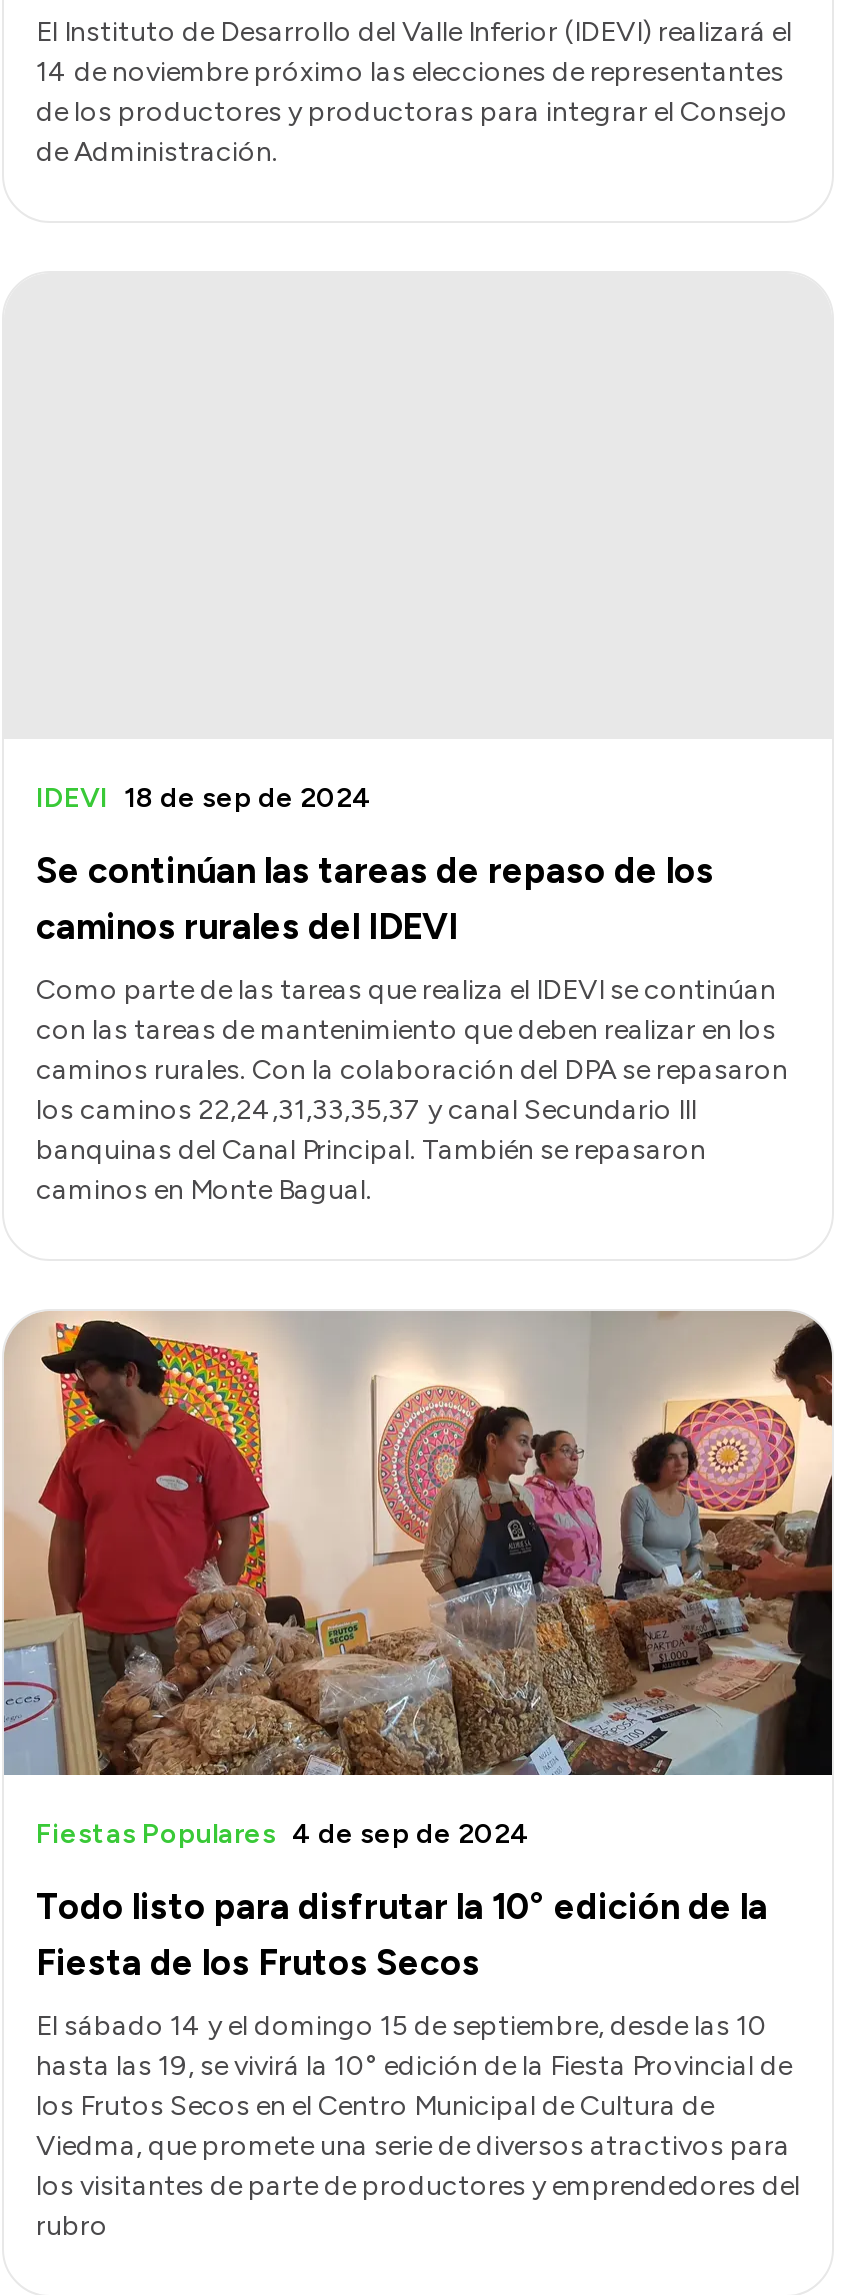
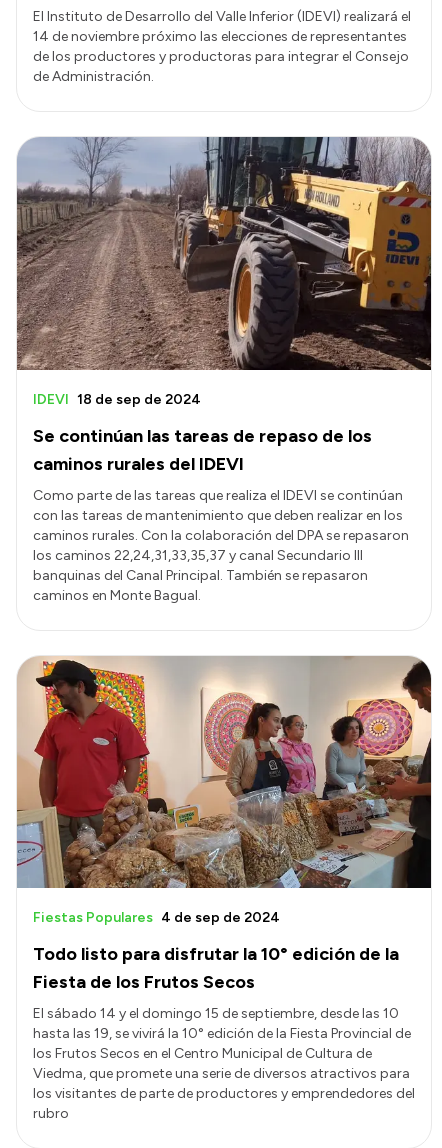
none -> [16,136,432,371] [image]

